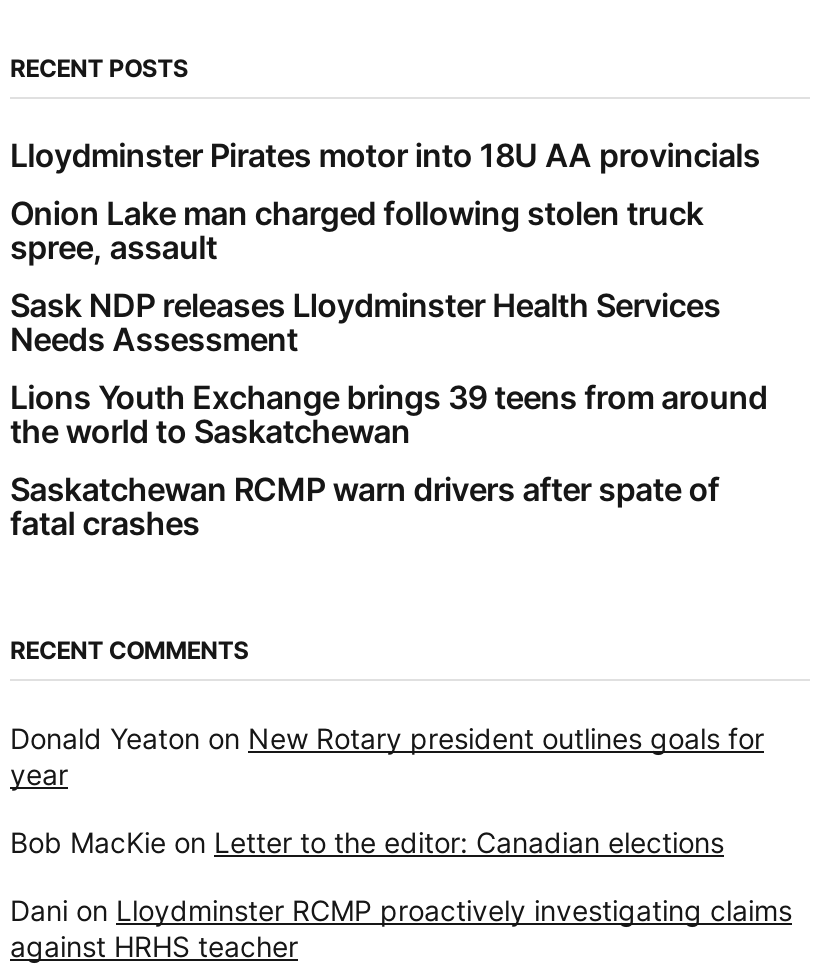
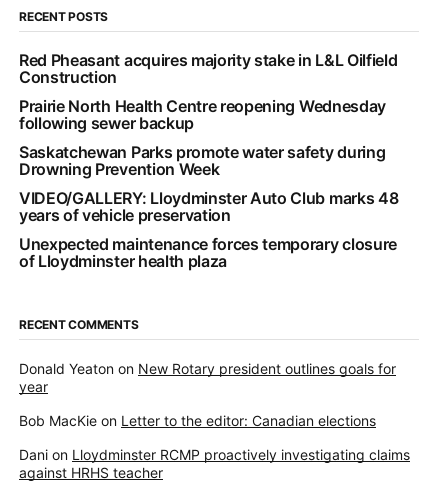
[10,134,767,542] Lloydminster Pirates motor into 18U AA provincials | Onion Lake man charged following stolen truck | spree, assault | Sask NDP releases Lloydminster Health Services | Needs Assessment | Lions Youth Exchange brings 39 teens from around | the world to Saskatchewan | Saskatchewan RCMP warn drivers after spate of | fatal crashes -> [19,50,398,271] Red Pheasant acquires majority stake in L&L Oilfield | Construction | Prairie North Health Centre reopening Wednesday | following sewer backup | Saskatchewan Parks promote water safety during | Drowning Prevention Week | VIDEO/GALLERY: Lloydminster Auto Club marks 48 | years of vehicle preservation | Unexpected maintenance forces temporary closure | of Lloydminster health plaza

